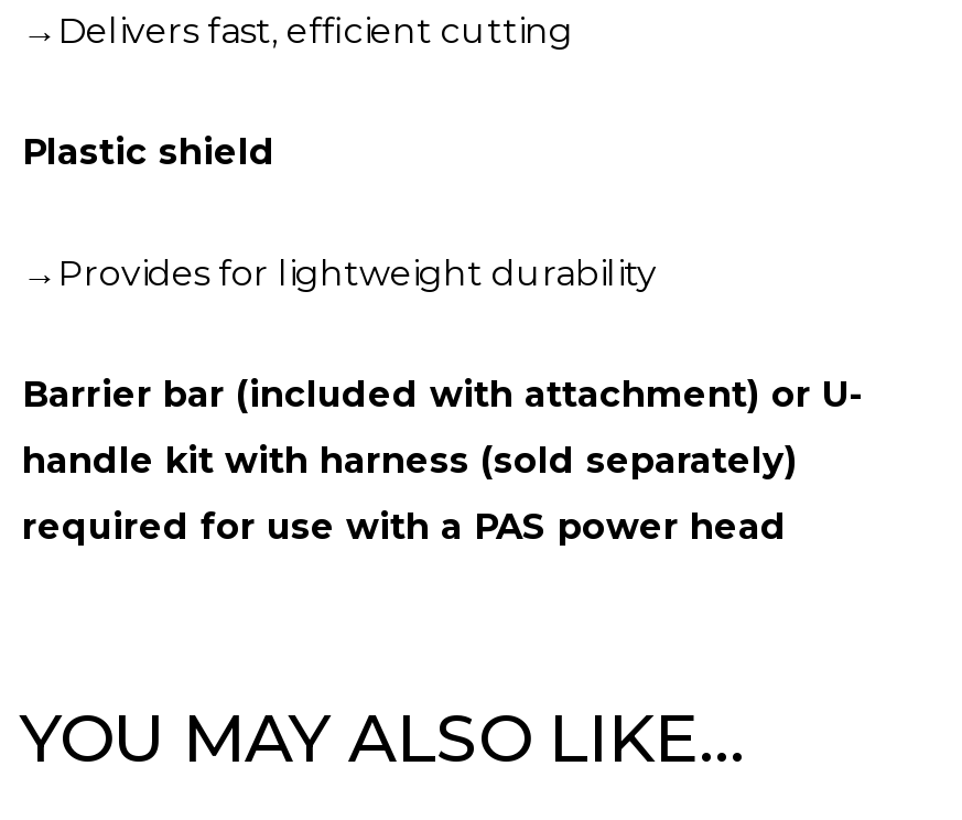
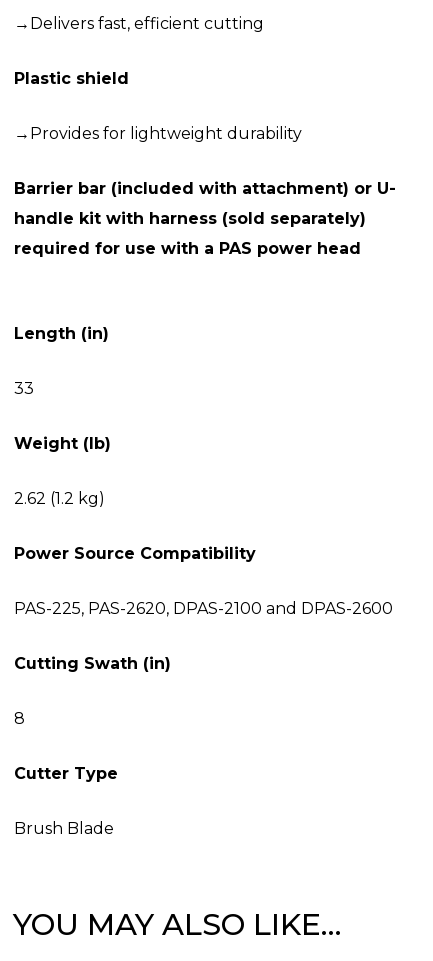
none -> [14,324,393,838] Length (in) | 33 | Weight (lb) | 2.62 (1.2 kg) | Power Source Compatibility | PAS-225, PAS-2620, DPAS-2100 and DPAS-2600 | Cutting Swath (in) | 8 | Cutter Type | Brush Blade

